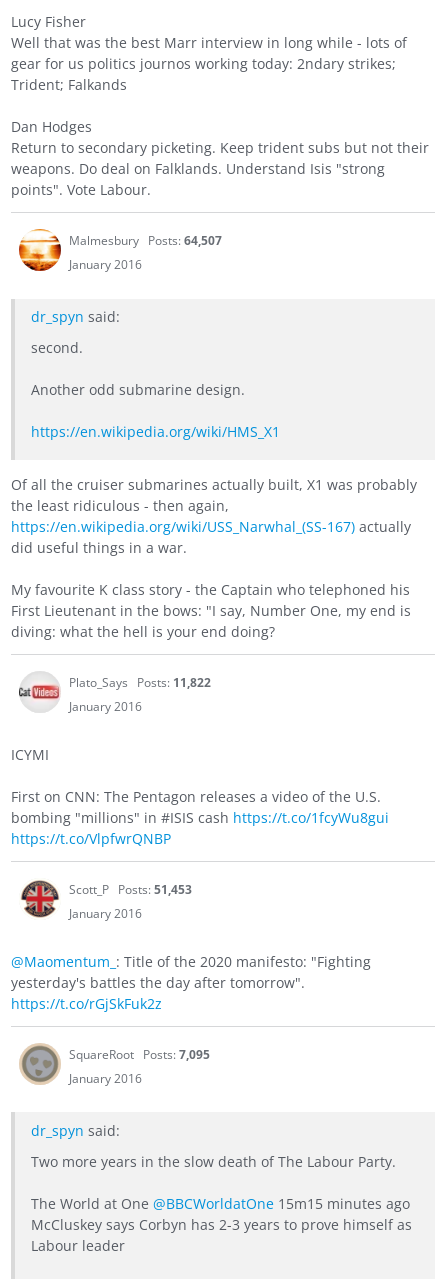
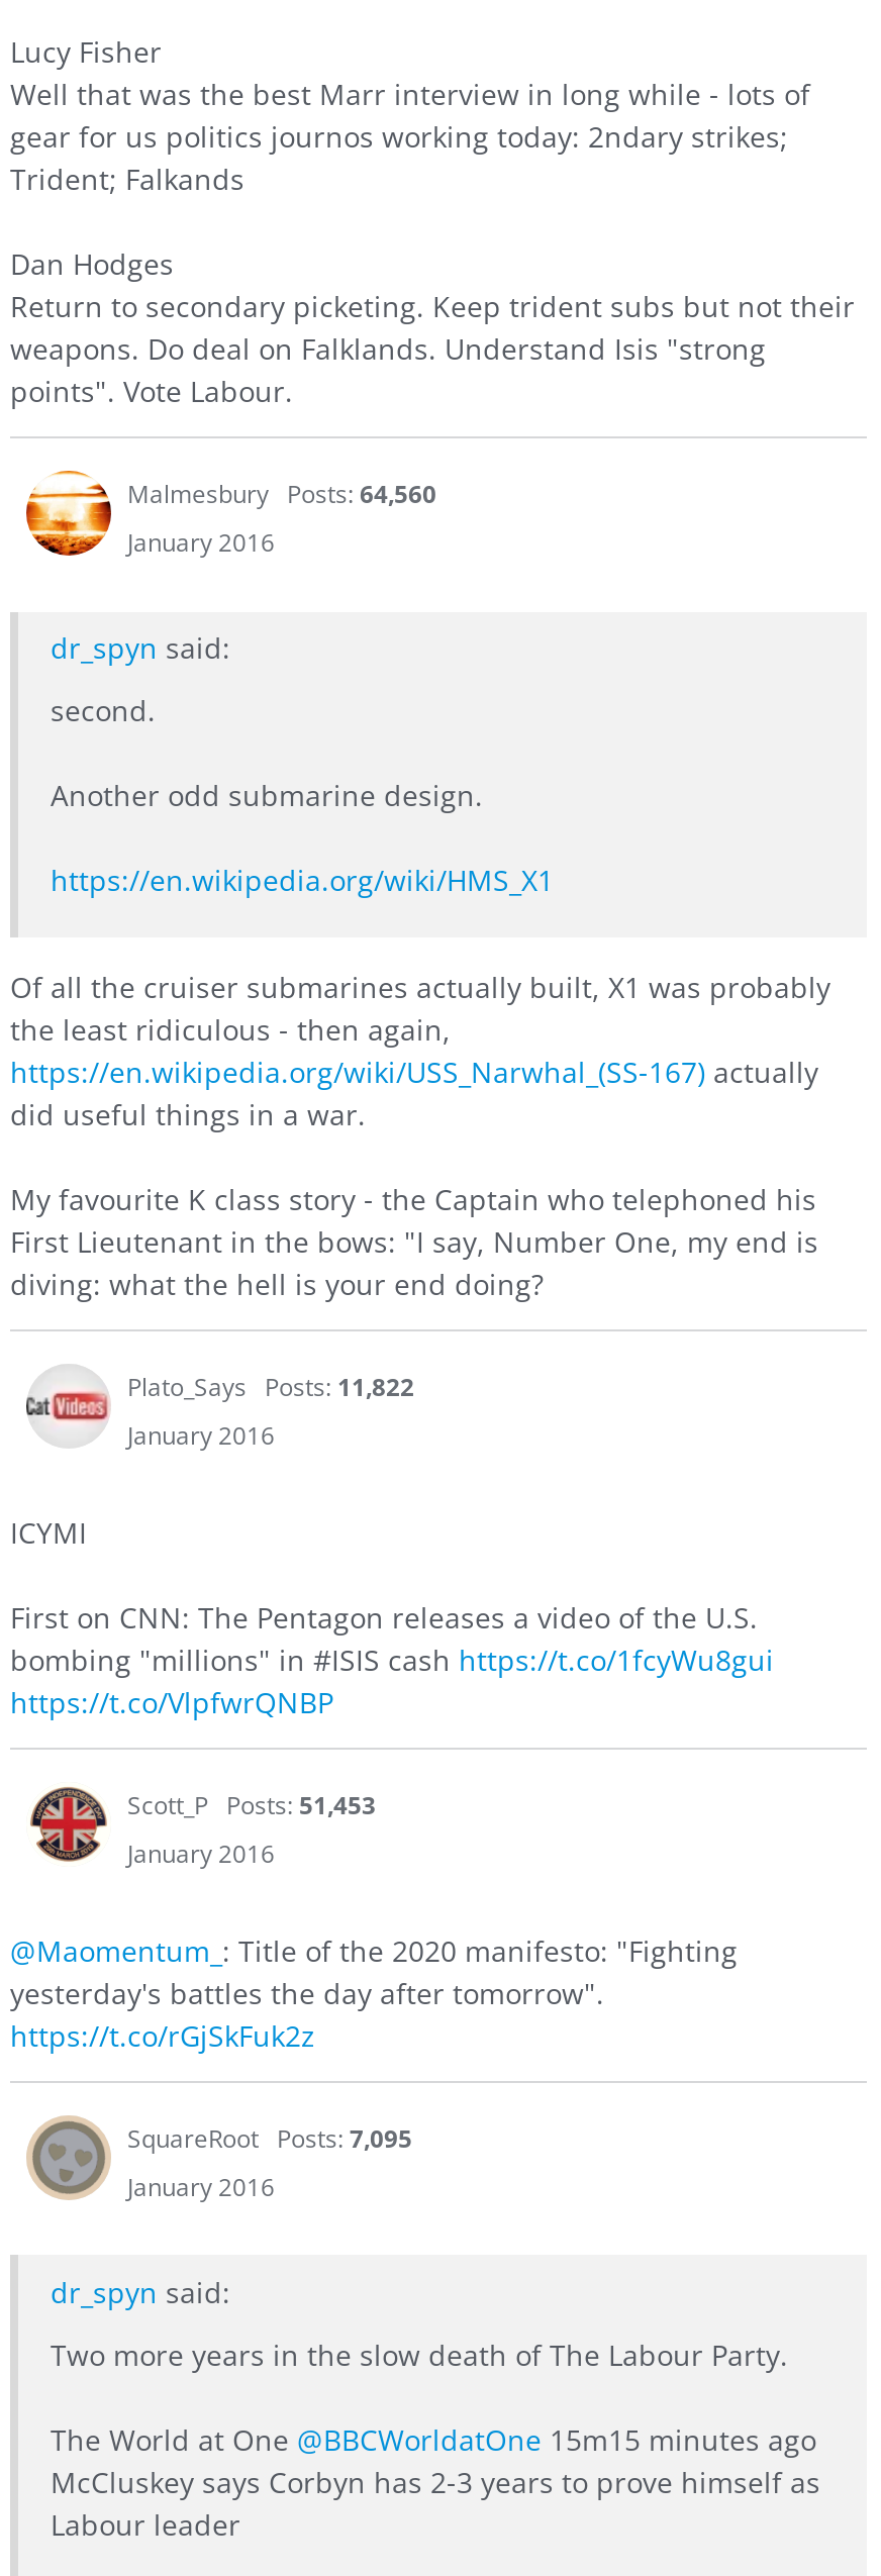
[69,232,222,249] Malmesbury Posts: 64,507 -> [127,477,436,511] Malmesbury Posts: 64,560

